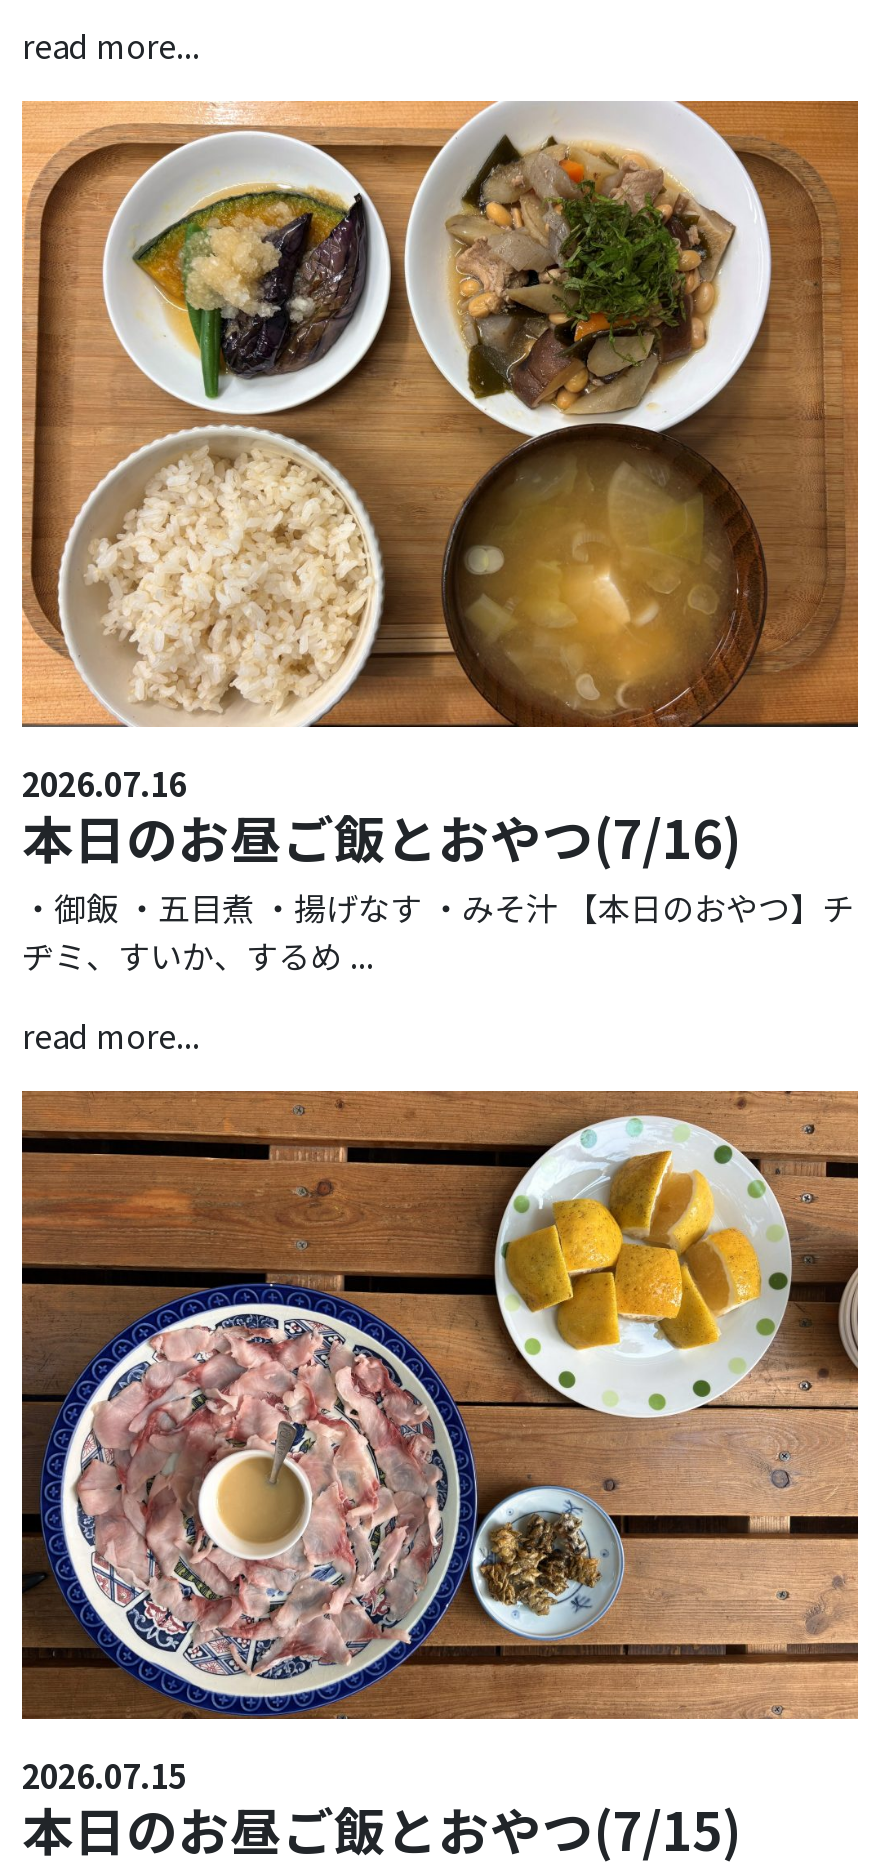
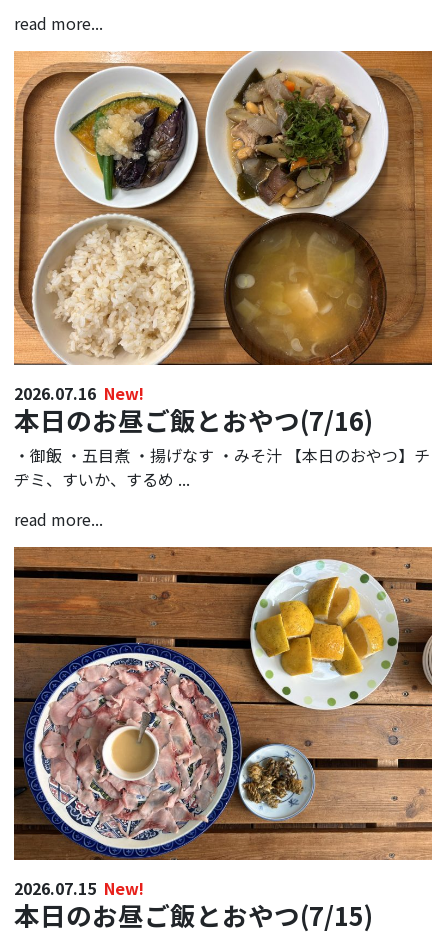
[22,760,186,808] 2026.07.16 -> [14,380,144,404] 2026.07.16 New!
[22,1751,186,1799] 2026.07.15 -> [14,876,144,900] 2026.07.15 New!

